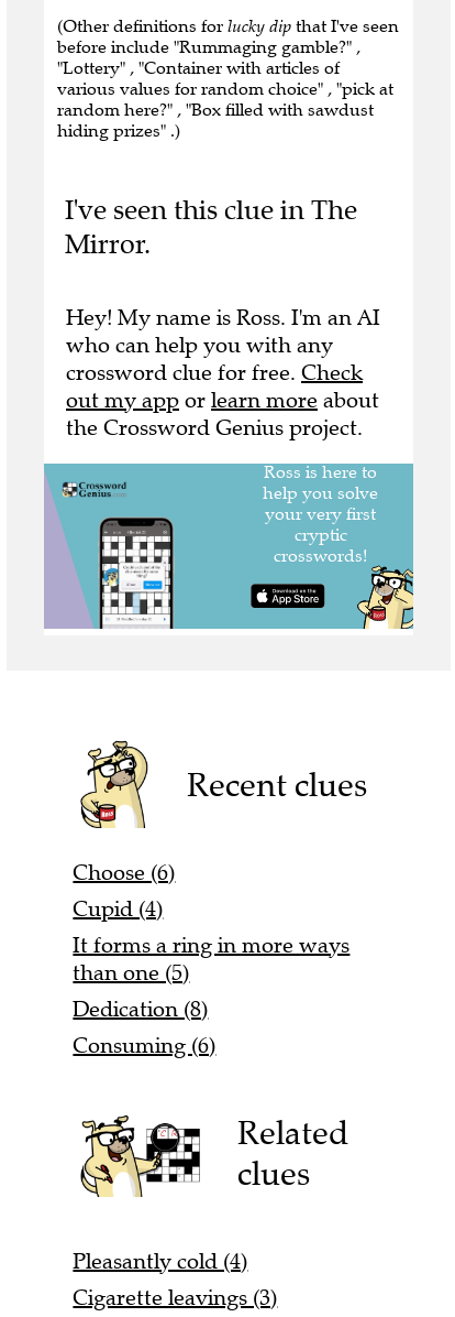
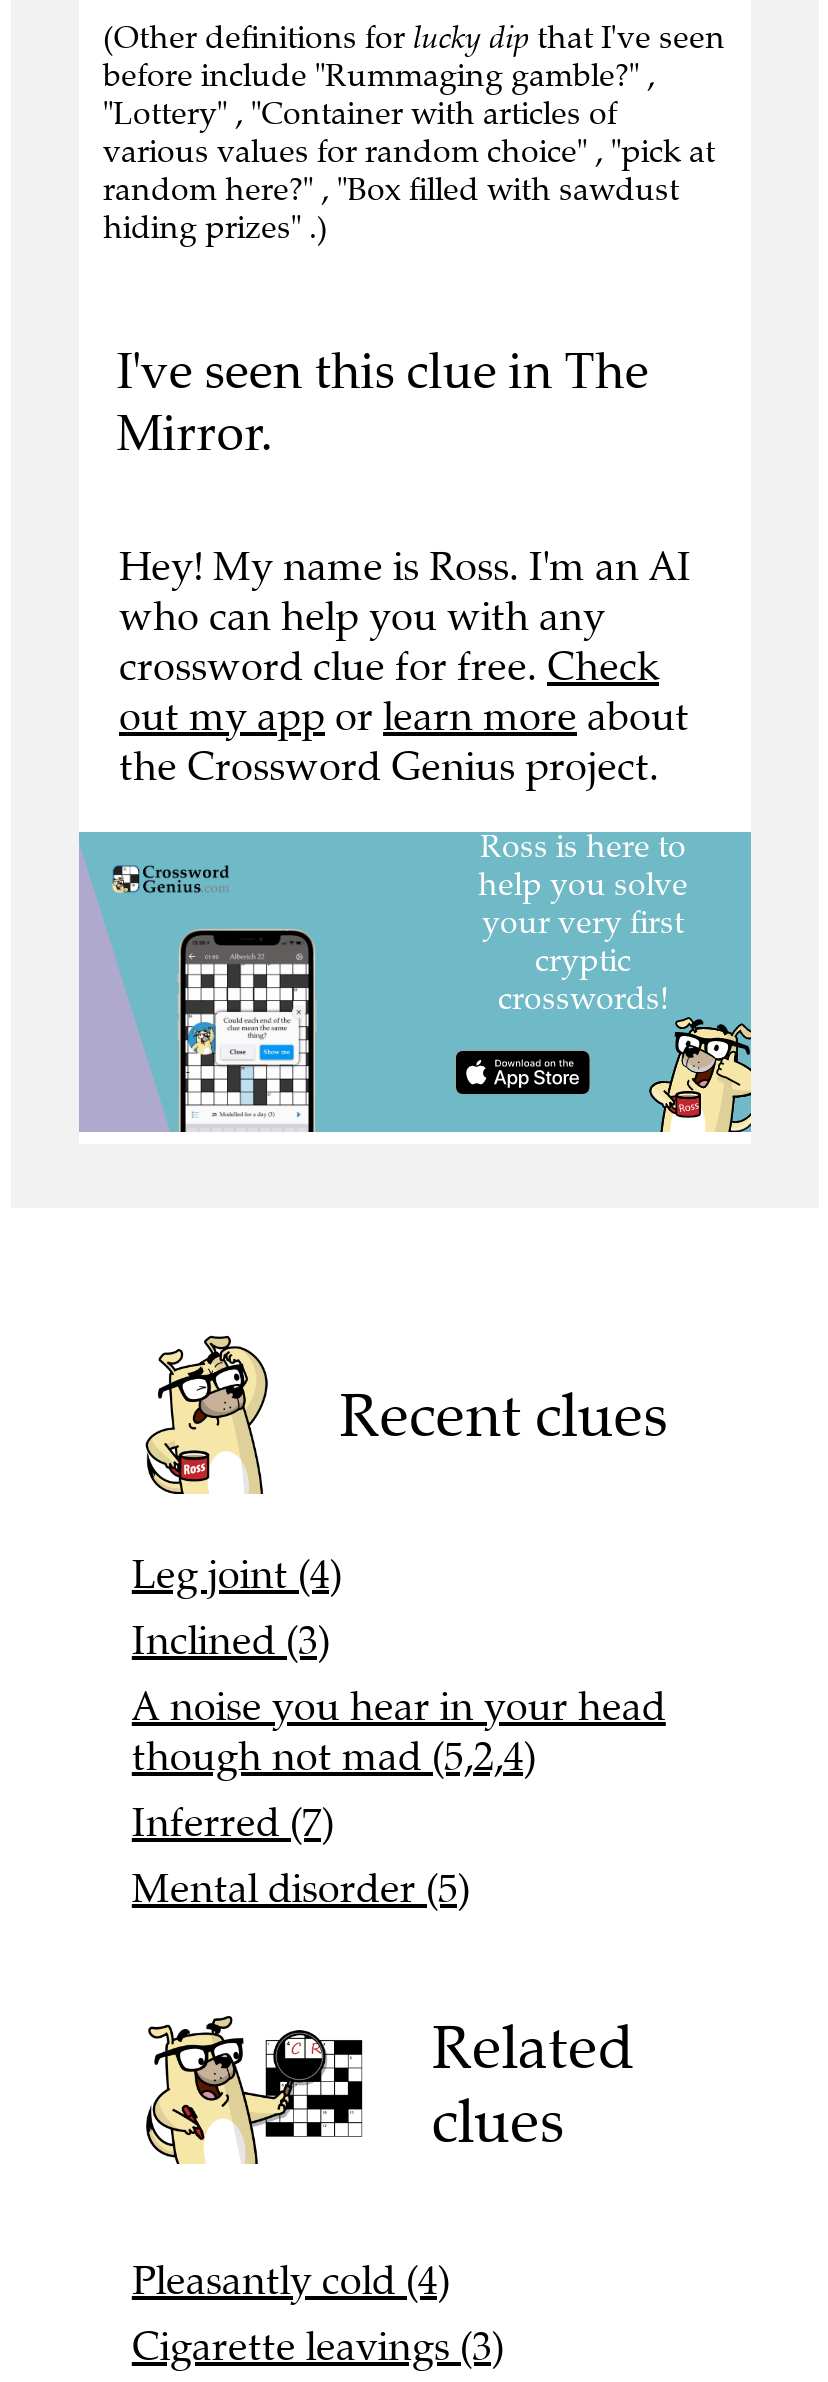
[73,858,350,1059] Choose (6) | Cupid (4) | It forms a ring in more ways | than one (5) | Dedication (8) | Consuming (6) -> [132,1549,666,1913] Leg joint (4) | Inclined (3) | A noise you hear in your head | though not mad (5,2,4) | Inferred (7) | Mental disorder (5)

